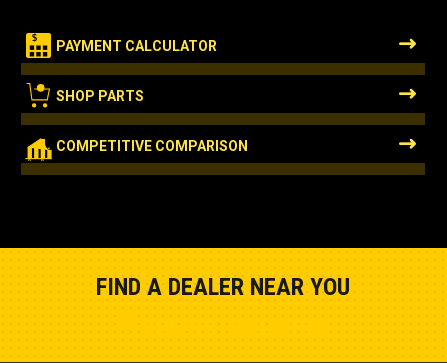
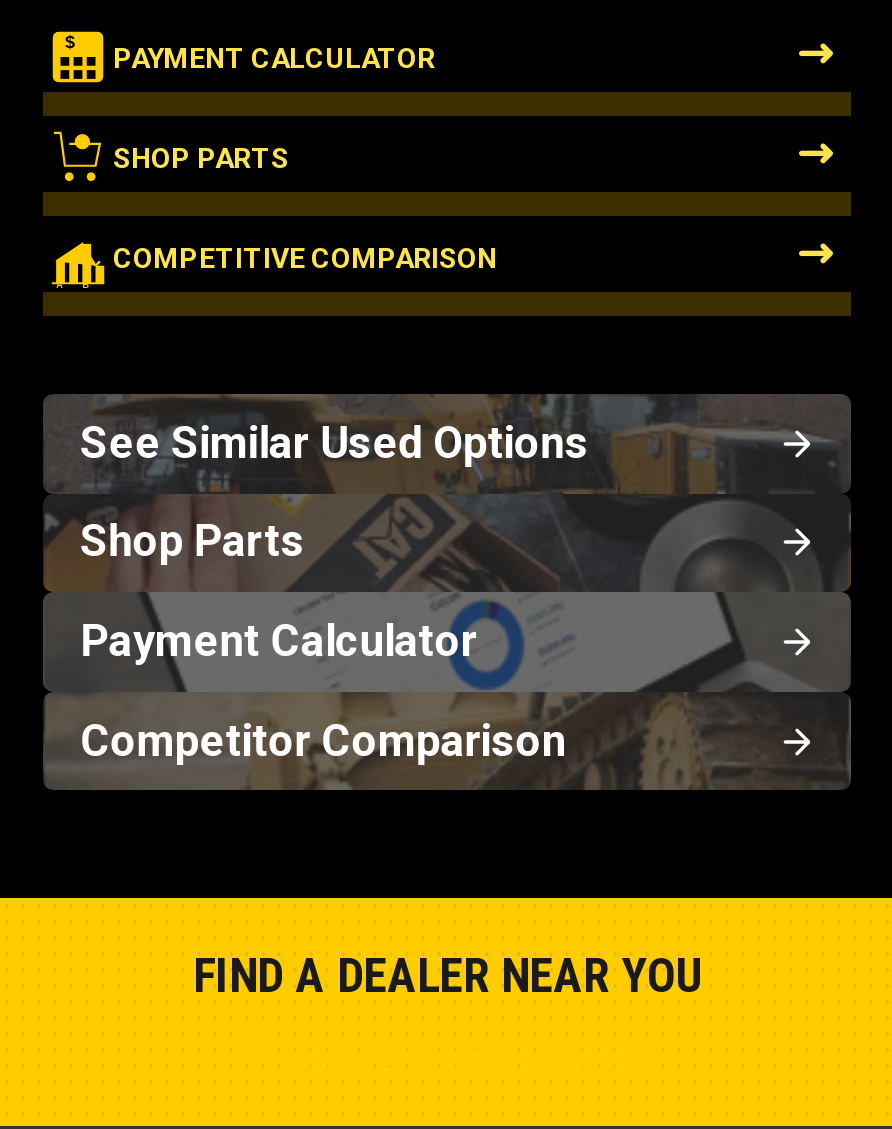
none -> [43,394,851,792] [image] | See Similar Used Options | Shop Parts | Payment Calculator | Competitor Comparison

